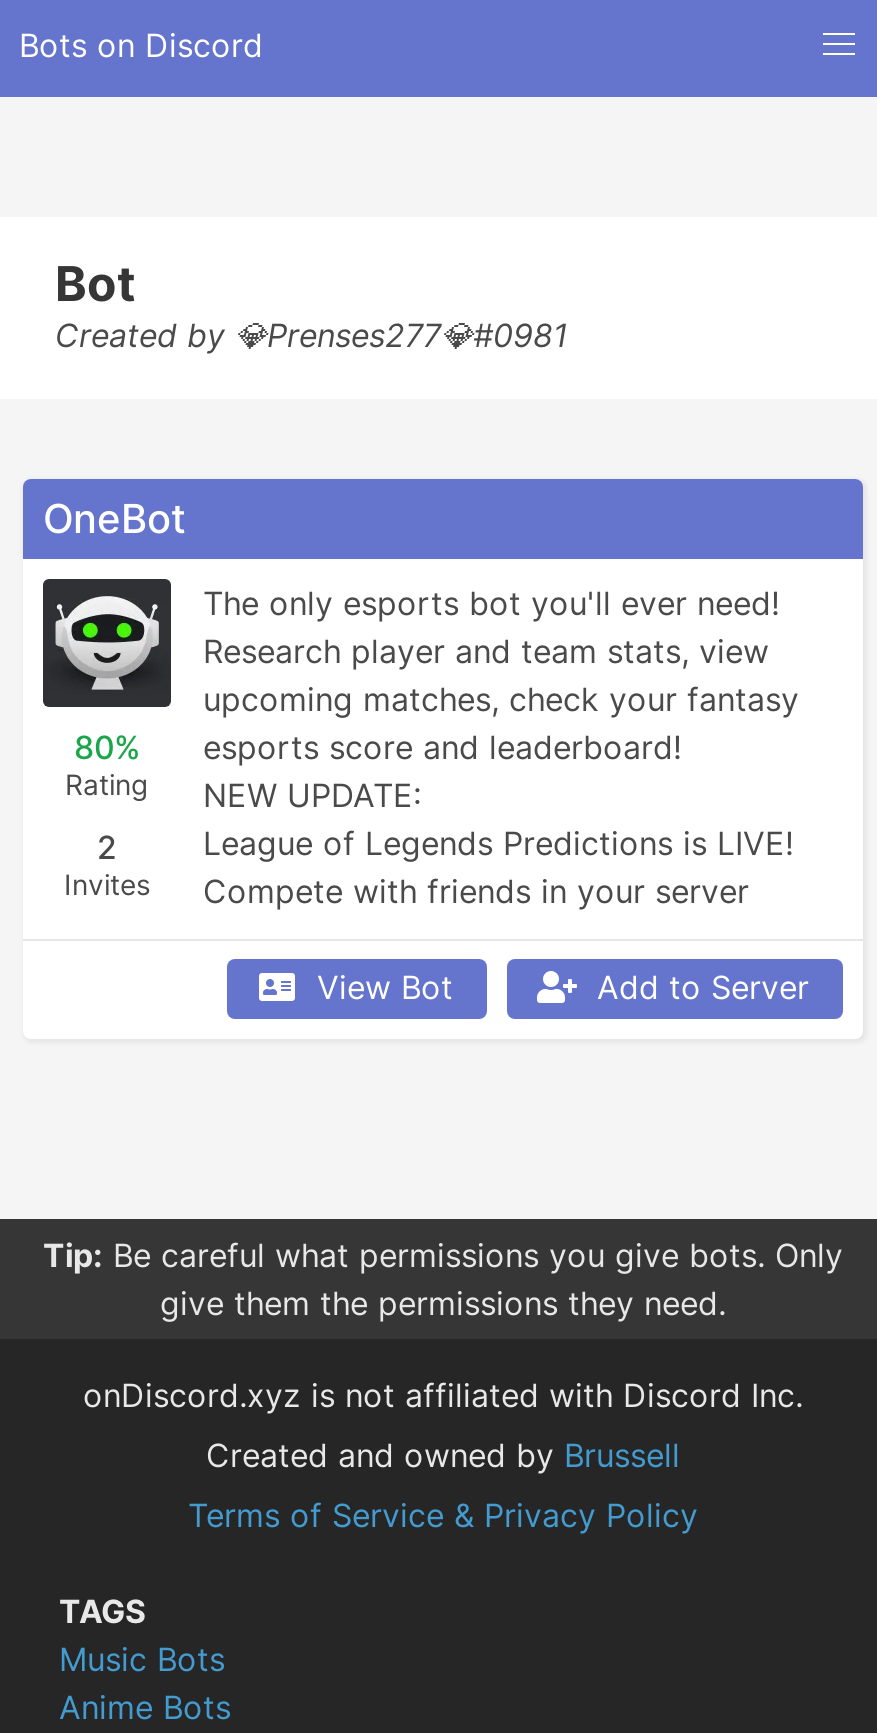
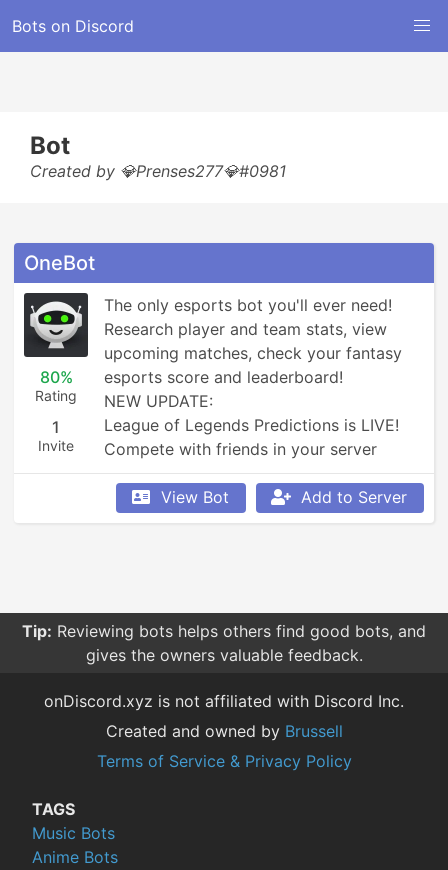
[64,827,150,901] 2 | Invites -> [38,417,74,454] 1 | Invite
[43,1235,843,1323] Tip: Be careful what permissions you give bots. Only | give them the permissions they need. -> [22,621,426,665] Tip: Reviewing bots helps others find good bots, and | gives the owners valuable feedback.

